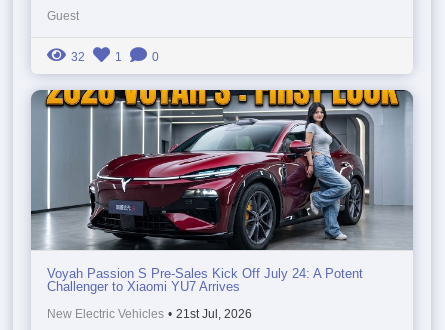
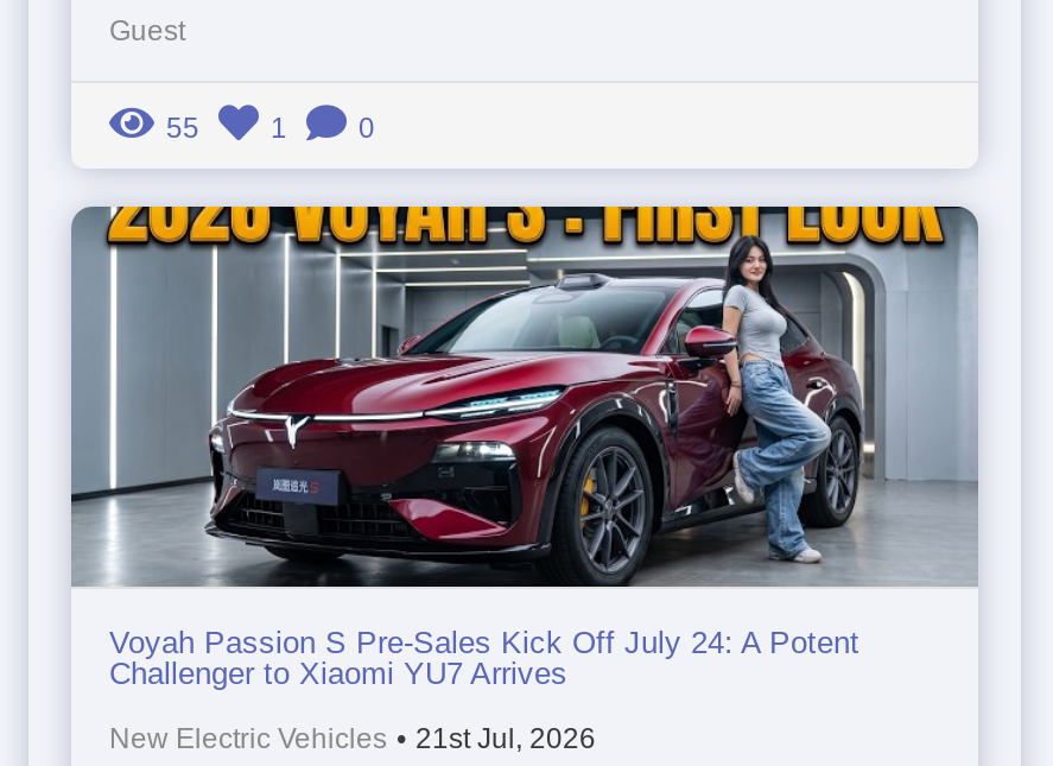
[68,50,159,64] 32 1 0 -> [159,111,375,145] 55 1 0

